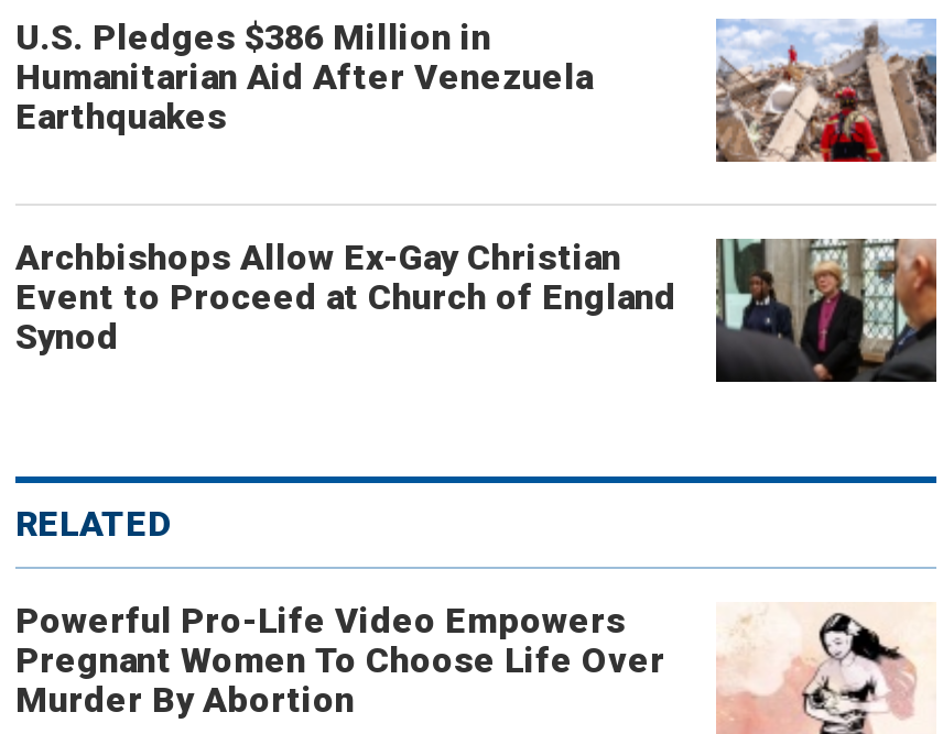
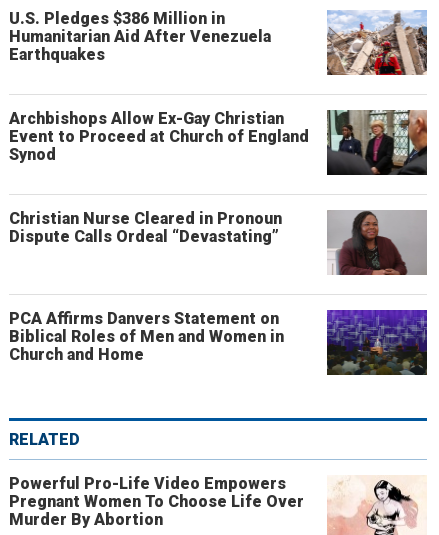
none -> [9,209,282,246] Christian Nurse Cleared in Pronoun | Dispute Calls Ordeal “Devastating”
none -> [9,309,284,364] PCA Affirms Danvers Statement on | Biblical Roles of Men and Women in | Church and Home
none -> [326,309,428,376] [image]
none -> [327,210,427,276] [image]

